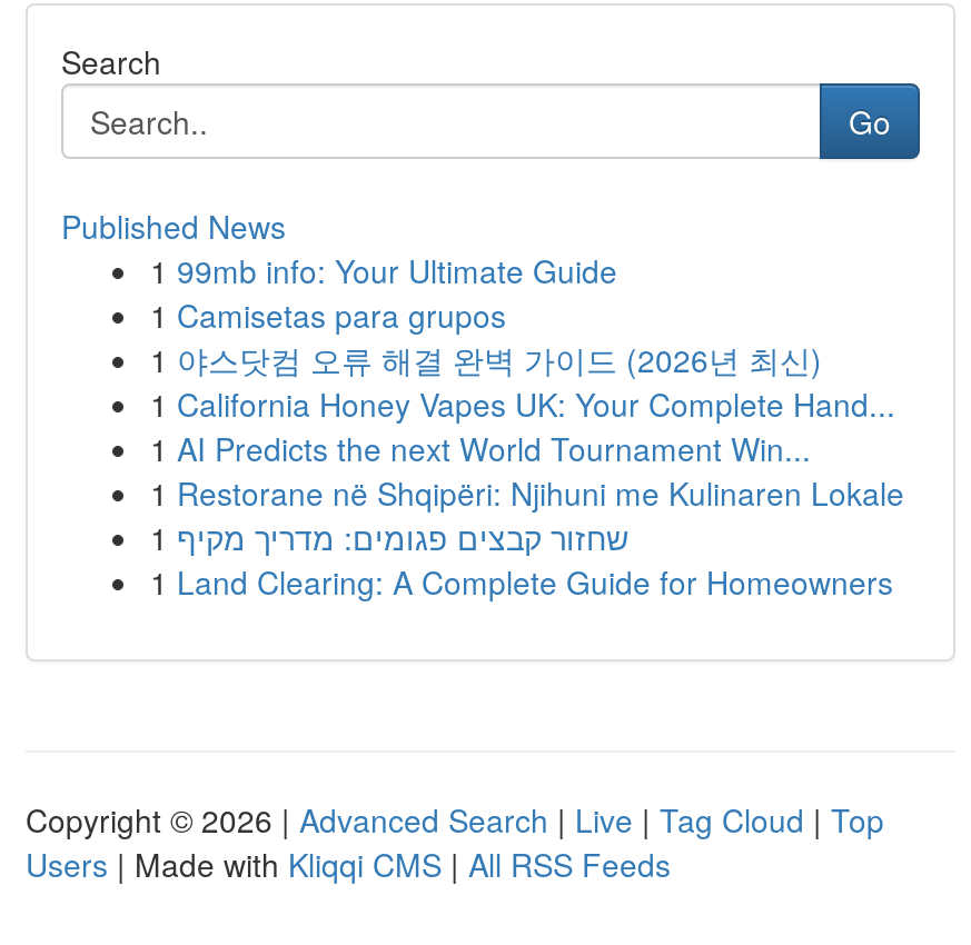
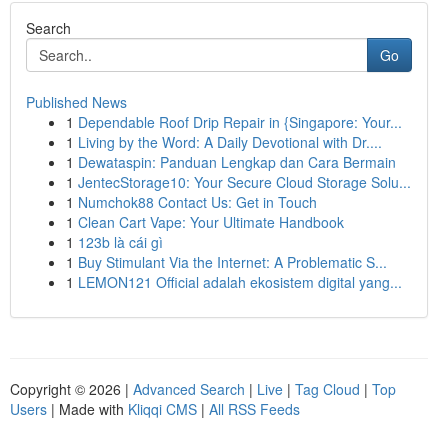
[150,248,904,604] 1 99mb info: Your Ultimate Guide | 1 Camisetas para grupos | 1 야스닷컴 오류 해결 완벽 가이드 (2026년 최신) | 1 California Honey Vapes UK: Your Complete Hand... | 1 AI Predicts the next World Tournament Win... | 1 Restorane në Shqipëri: Njihuni me Kulinaren Lokale | 1 שחזור קבצים פגומים: מדריך מקיף | 1 Land Clearing: A Complete Guide for Homeowners -> [66,112,411,292] 1 Dependable Roof Drip Repair in {Singapore: Your... | 1 Living by the Word: A Daily Devotional with Dr.... | 1 Dewataspin: Panduan Lengkap dan Cara Bermain | 1 JentecStorage10: Your Secure Cloud Storage Solu... | 1 Numchok88 Contact Us: Get in Touch | 1 Clean Cart Vape: Your Ultimate Handbook | 1 123b là cái gì | 1 Buy Stimulant Via the Internet: A Problematic S... | 1 LEMON121 Official adalah ekosistem digital yang...

